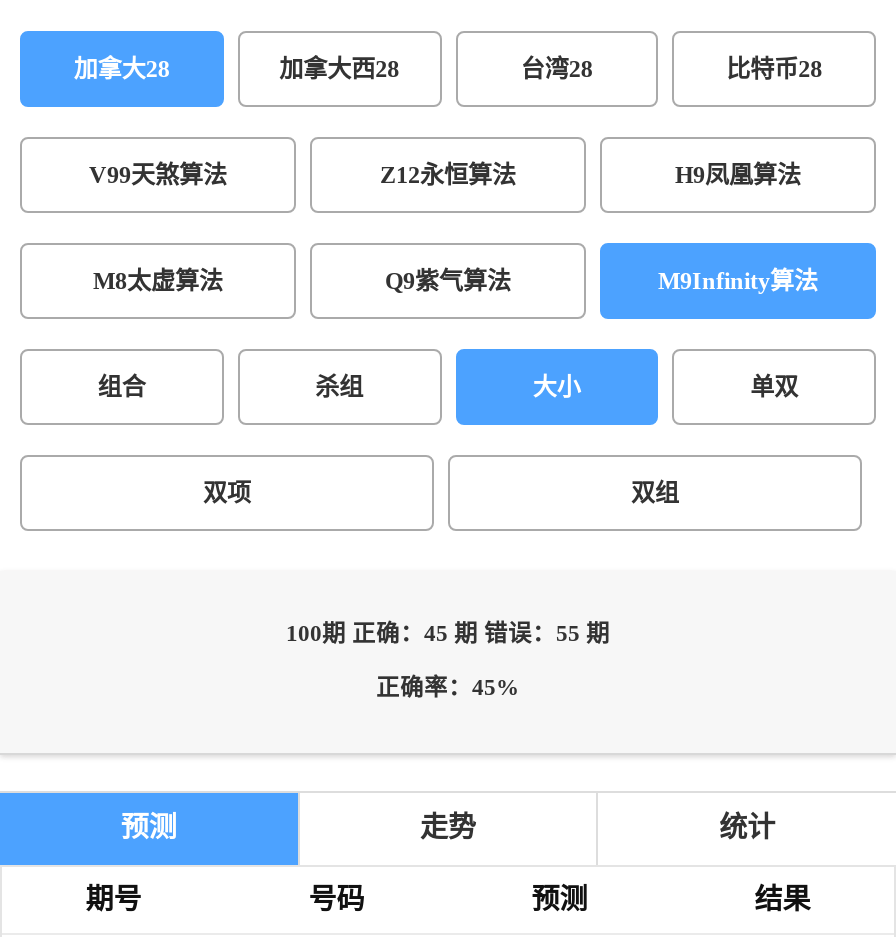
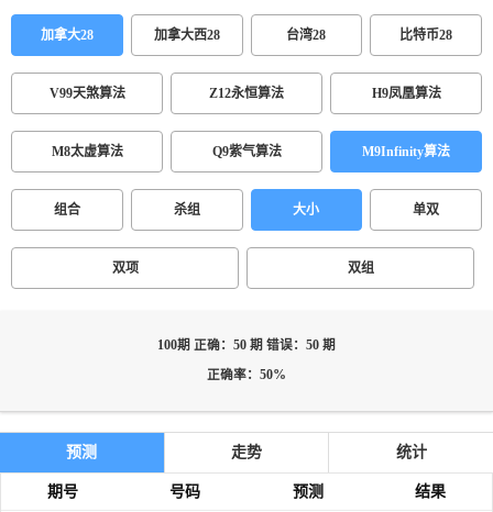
[286,621,610,647] 100期 正确：45 期 错误：55 期 -> [157,338,336,353] 100期 正确：50 期 错误：50 期
[376,675,520,701] 正确率：45% -> [207,368,286,382] 正确率：50%

